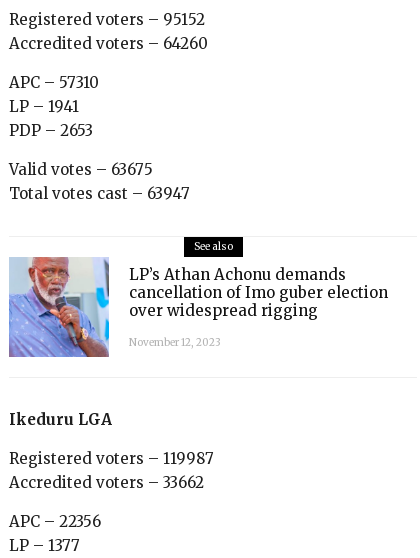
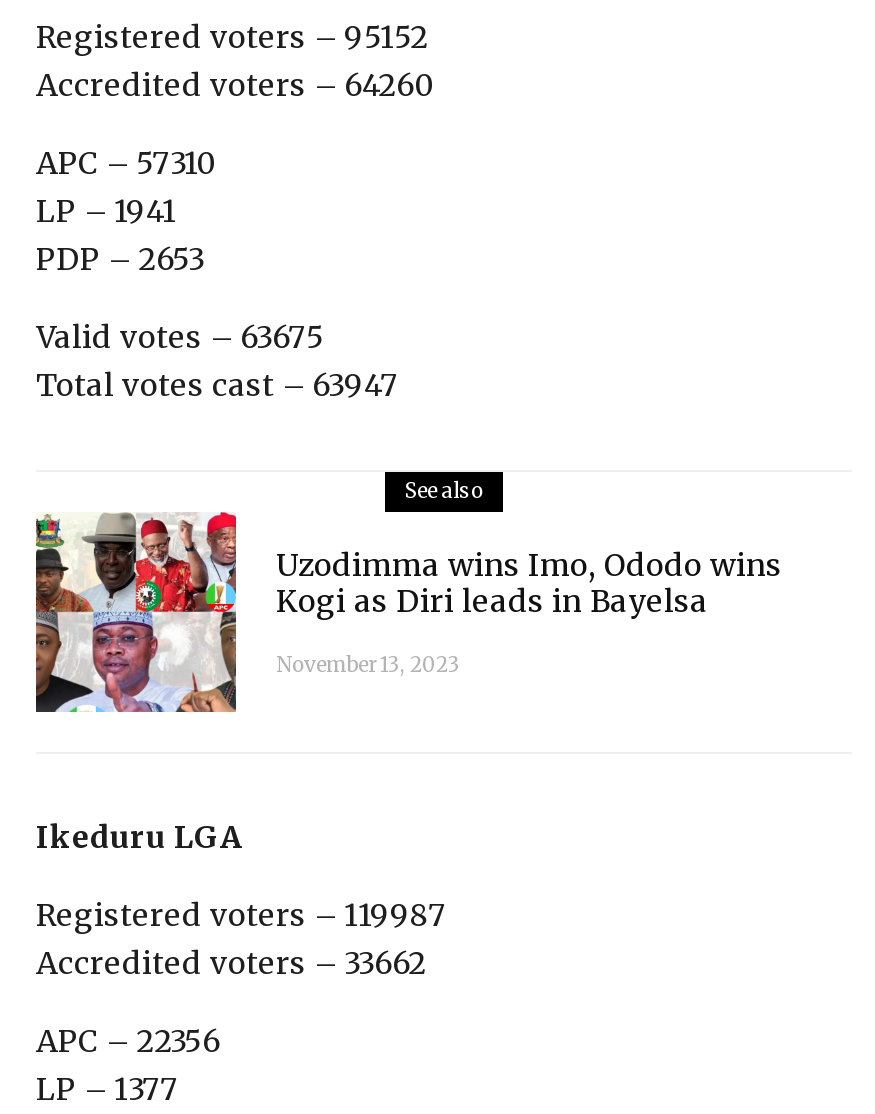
[8,256,388,358] [image] | LP’s Athan Achonu demands | cancellation of Imo guber election | over widespread rigging -> [34,510,782,714] [image] | Uzodimma wins Imo, Ododo wins | Kogi as Diri leads in Bayelsa
[129,336,221,349] November 12, 2023 -> [276,652,460,678] November 13, 2023

